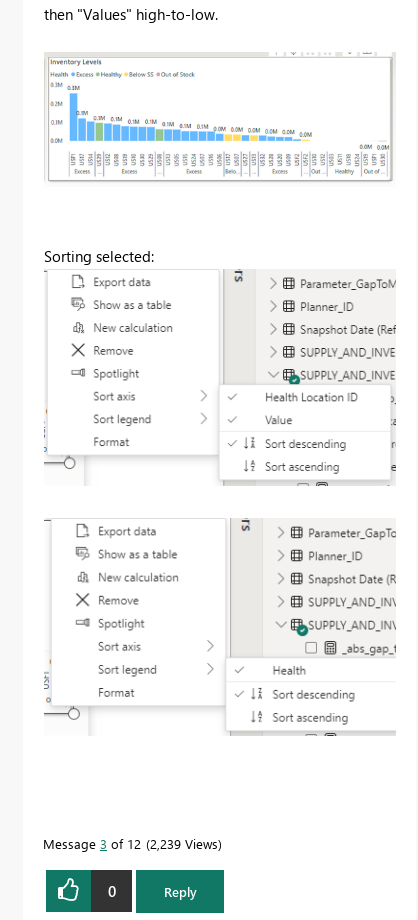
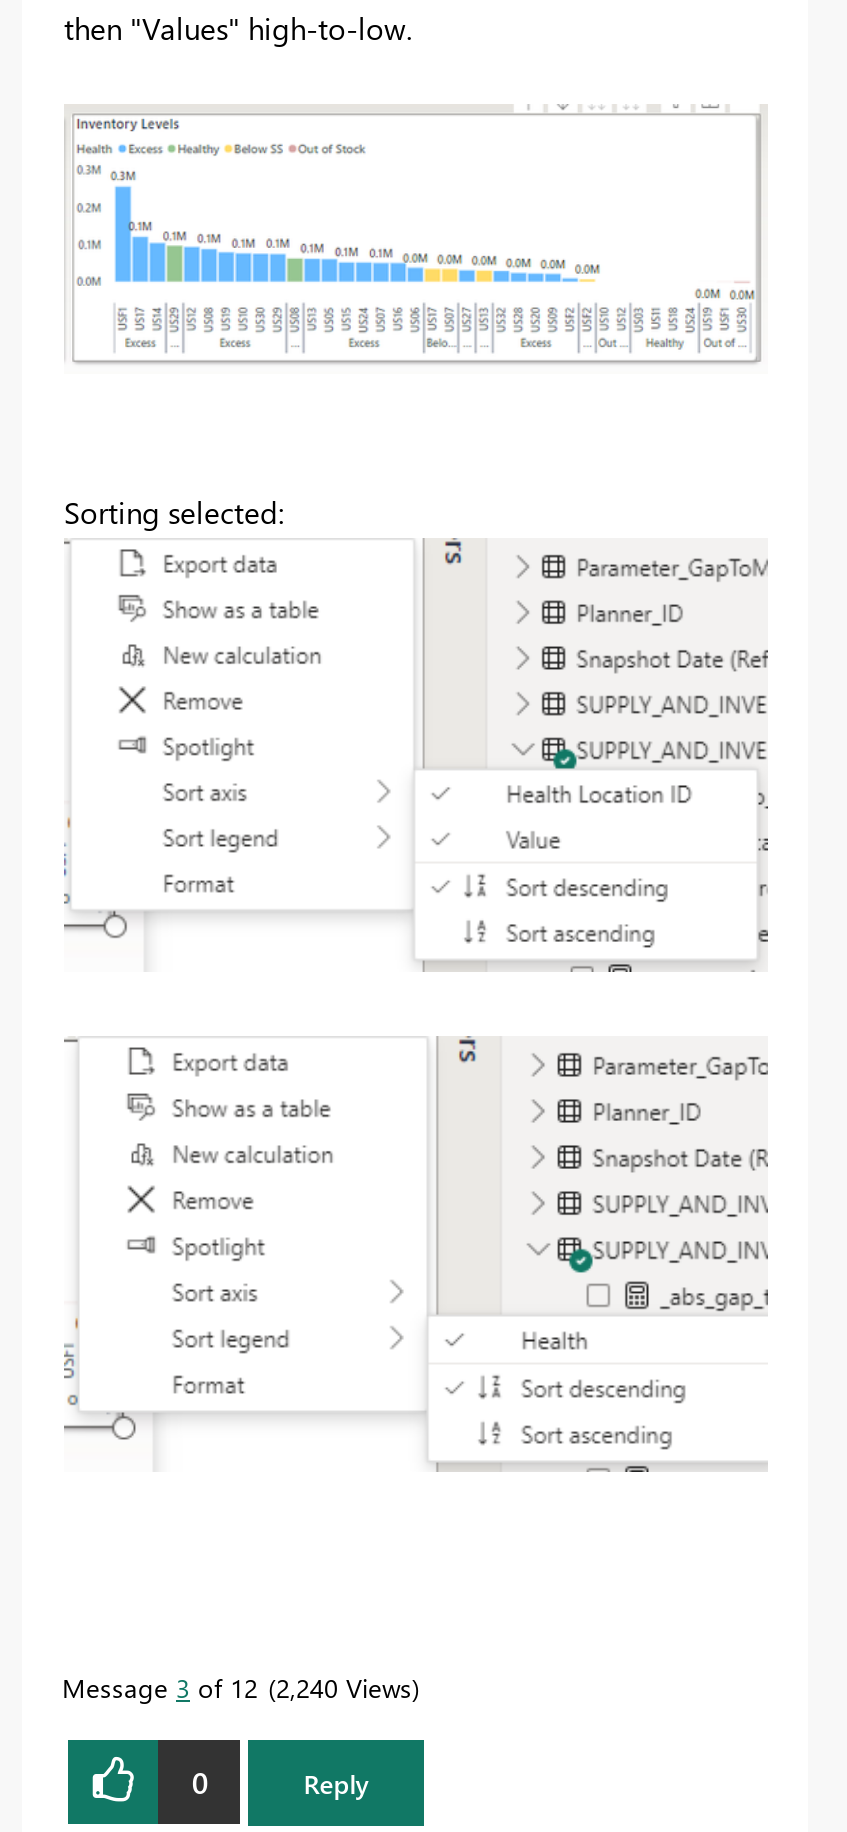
[43,835,218,852] Message 3 of 12 2,239 Views -> [62,1671,412,1705] Message 3 of 12 2,240 Views

